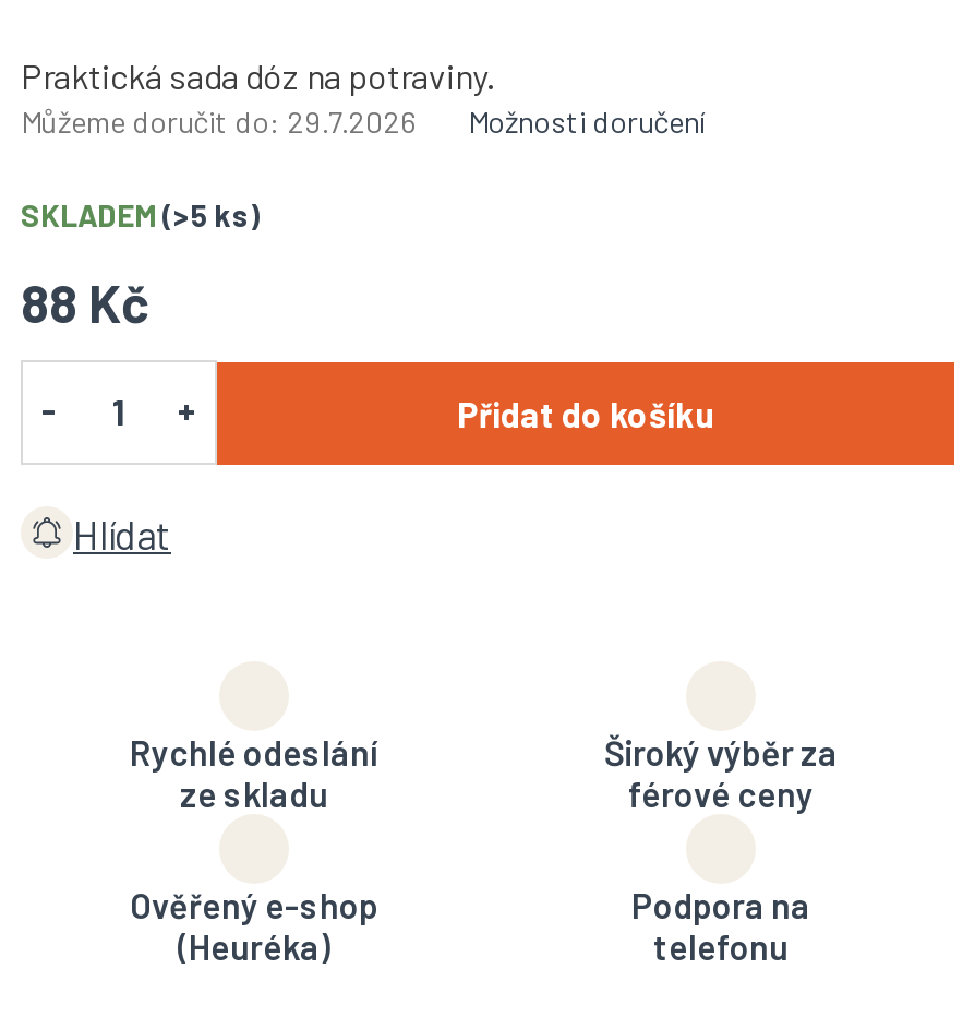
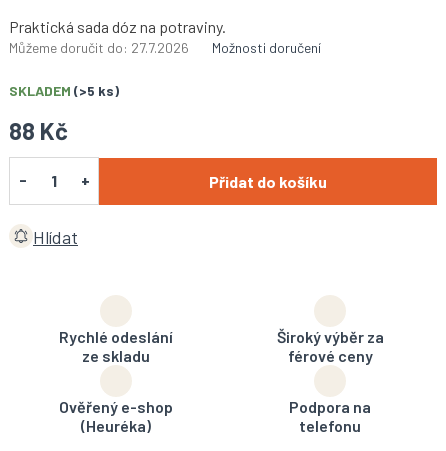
[21,104,418,141] Můžeme doručit do: 29.7.2026 -> [9,39,189,56] Můžeme doručit do: 27.7.2026

